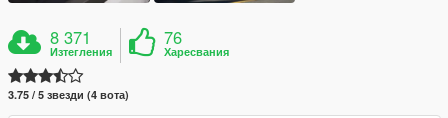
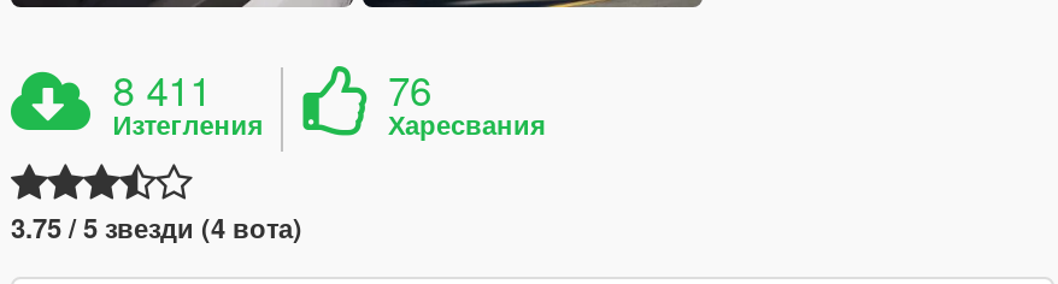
[50,25,91,49] 8 371 -> [113,61,211,119] 8 411

